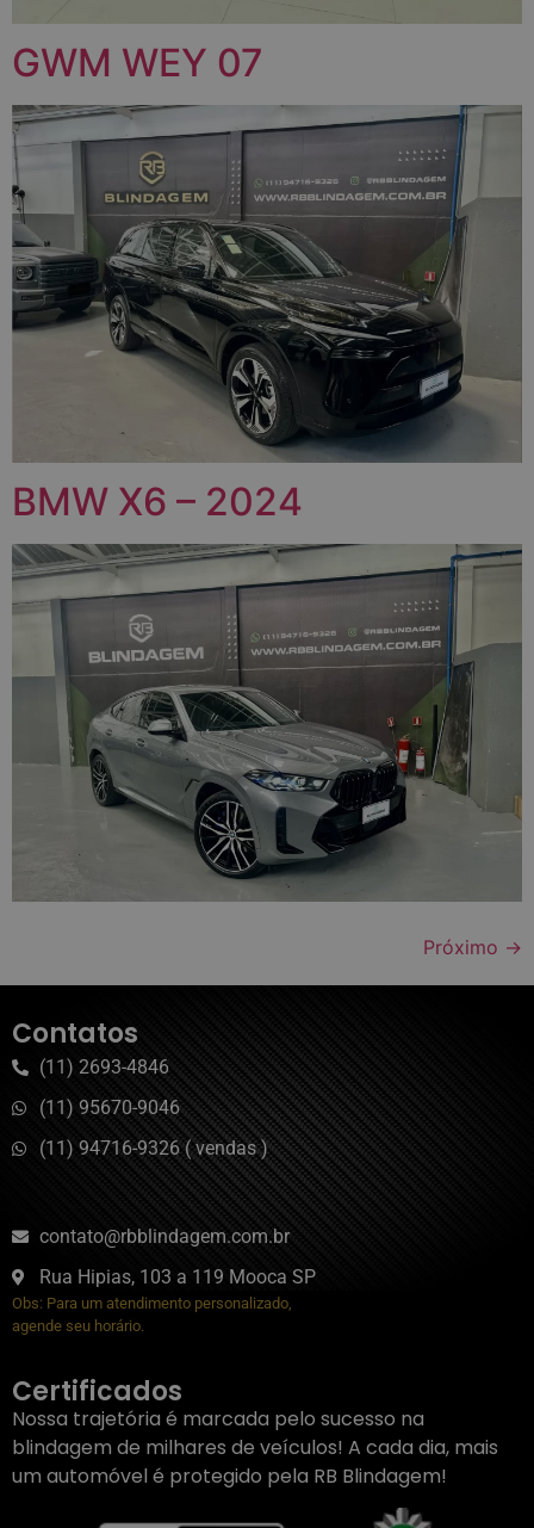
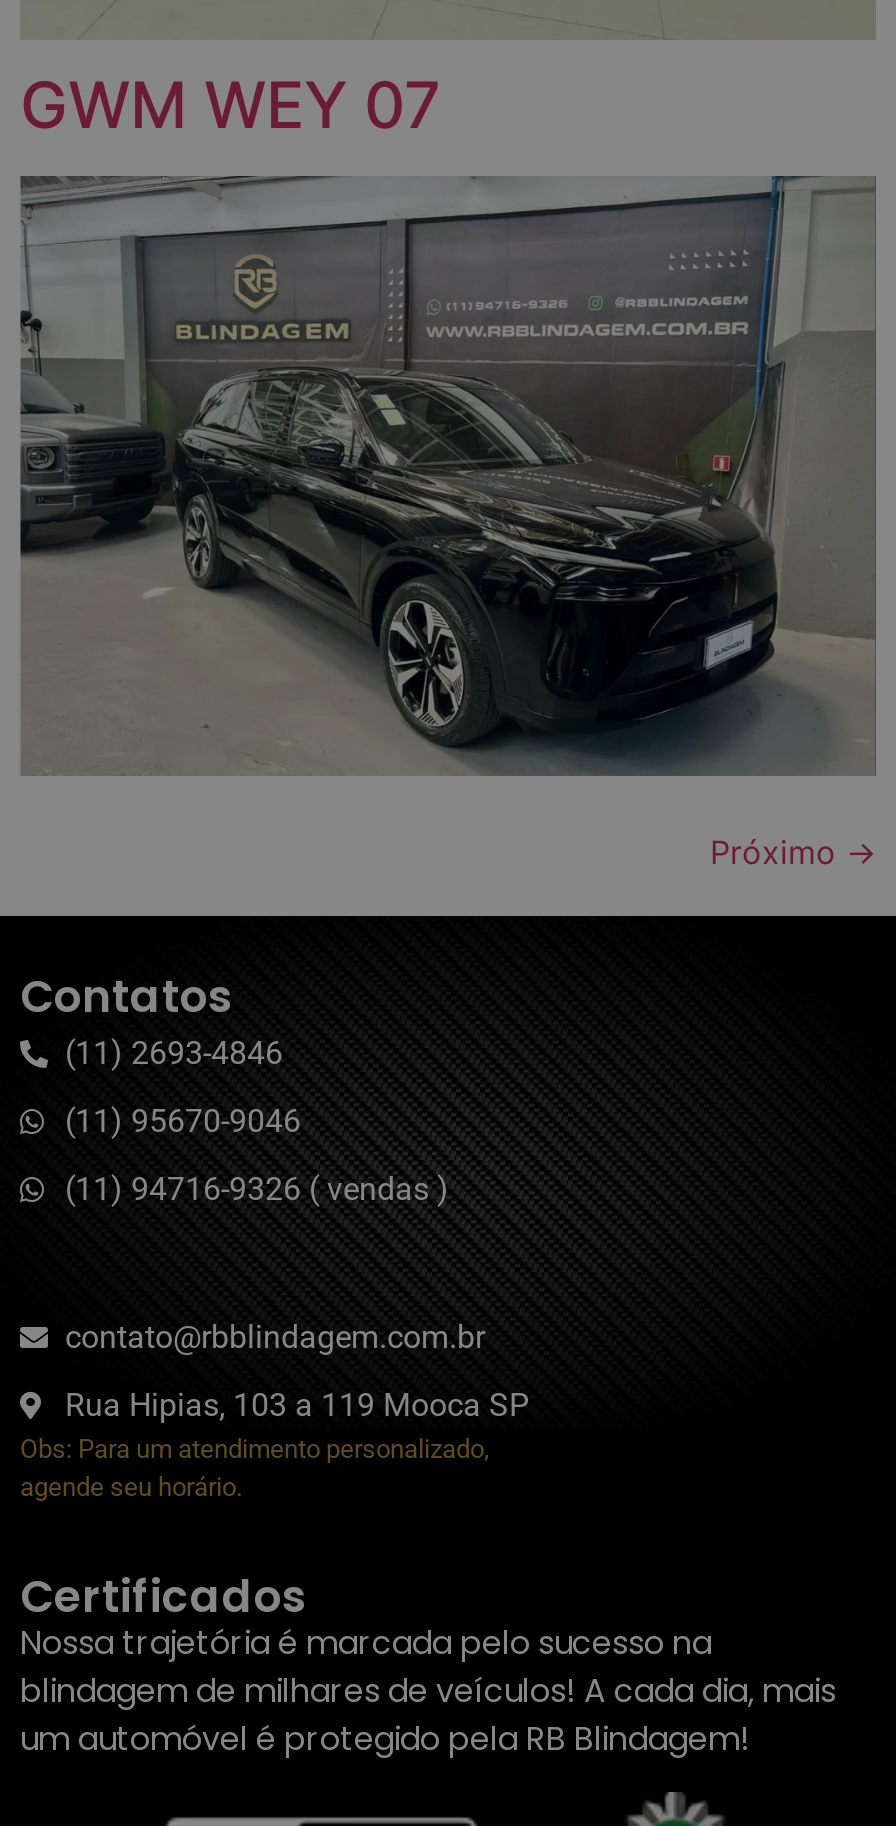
[12,479,303,525] BMW X6 – 2024 -> none
[12,543,522,899] [image] -> none

